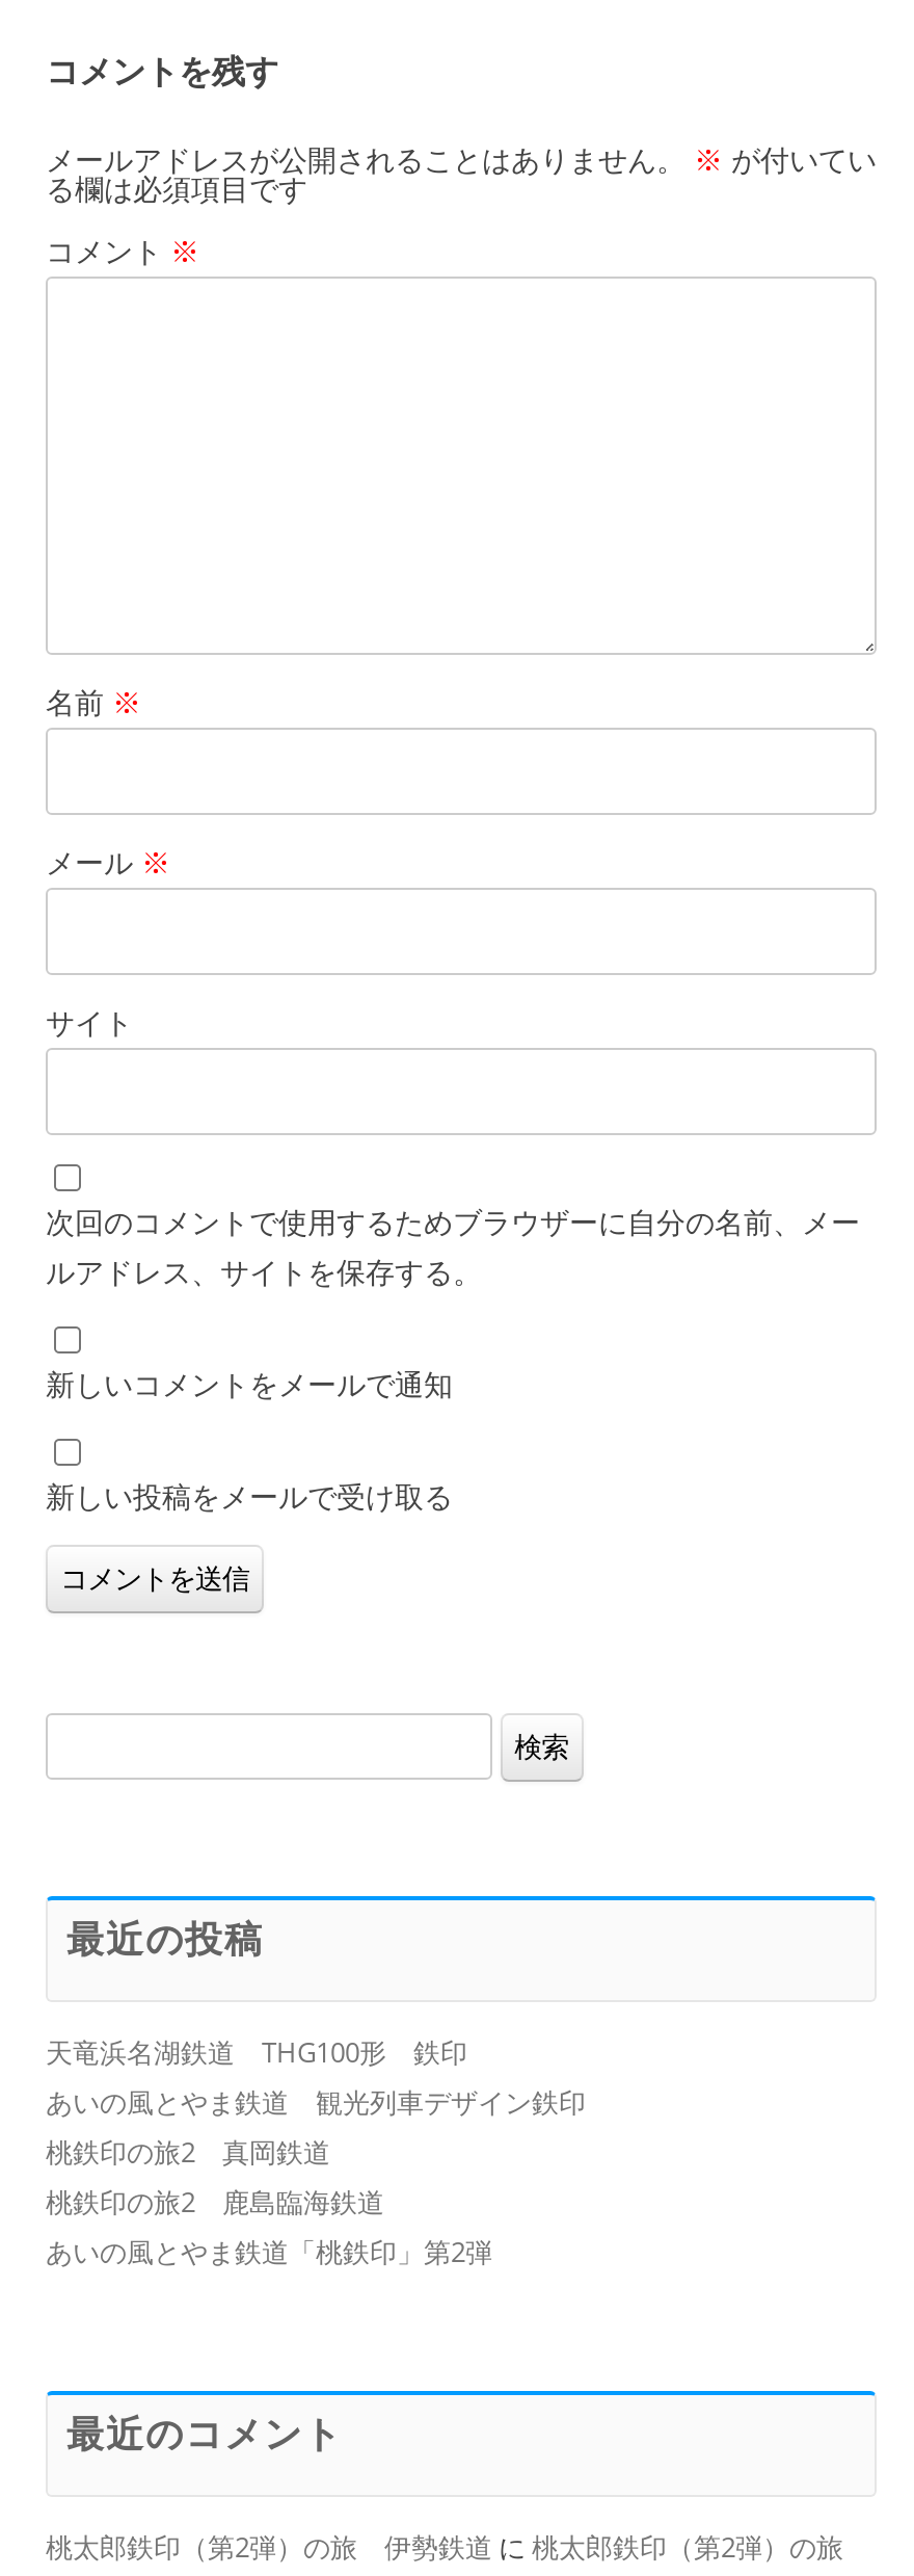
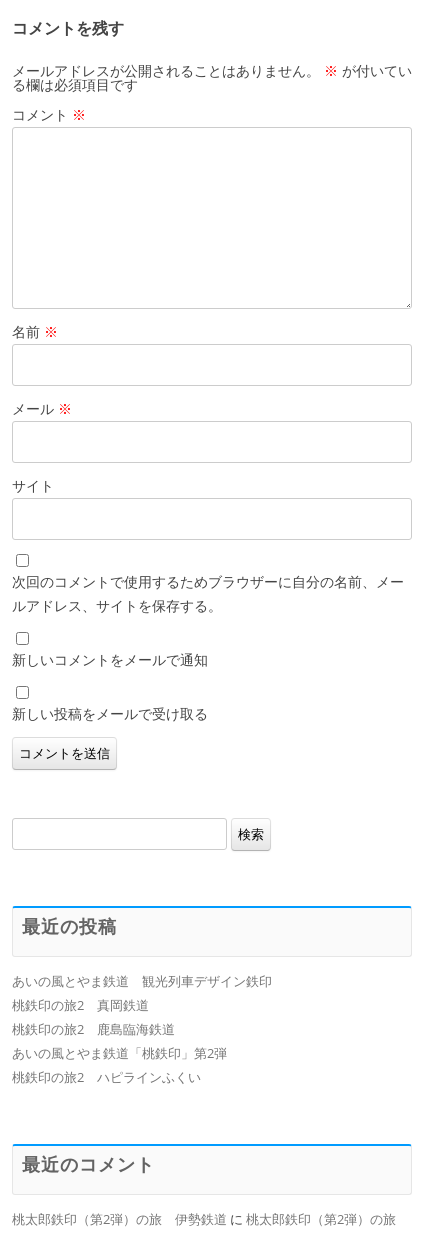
[46,2034,467,2071] 天竜浜名湖鉄道 THG100形 鉄印 -> none
moved [46,2084,586,2271] -> [12,972,272,1062]: あいの風とやま鉄道 観光列車デザイン鉄印 | 桃鉄印の旅2 真岡鉄道 | 桃鉄印の旅2 鹿島臨海鉄道 | あいの風とやま鉄道「桃鉄印」第2弾
none -> [12,1068,201,1086] 桃鉄印の旅2 ハピラインふくい

